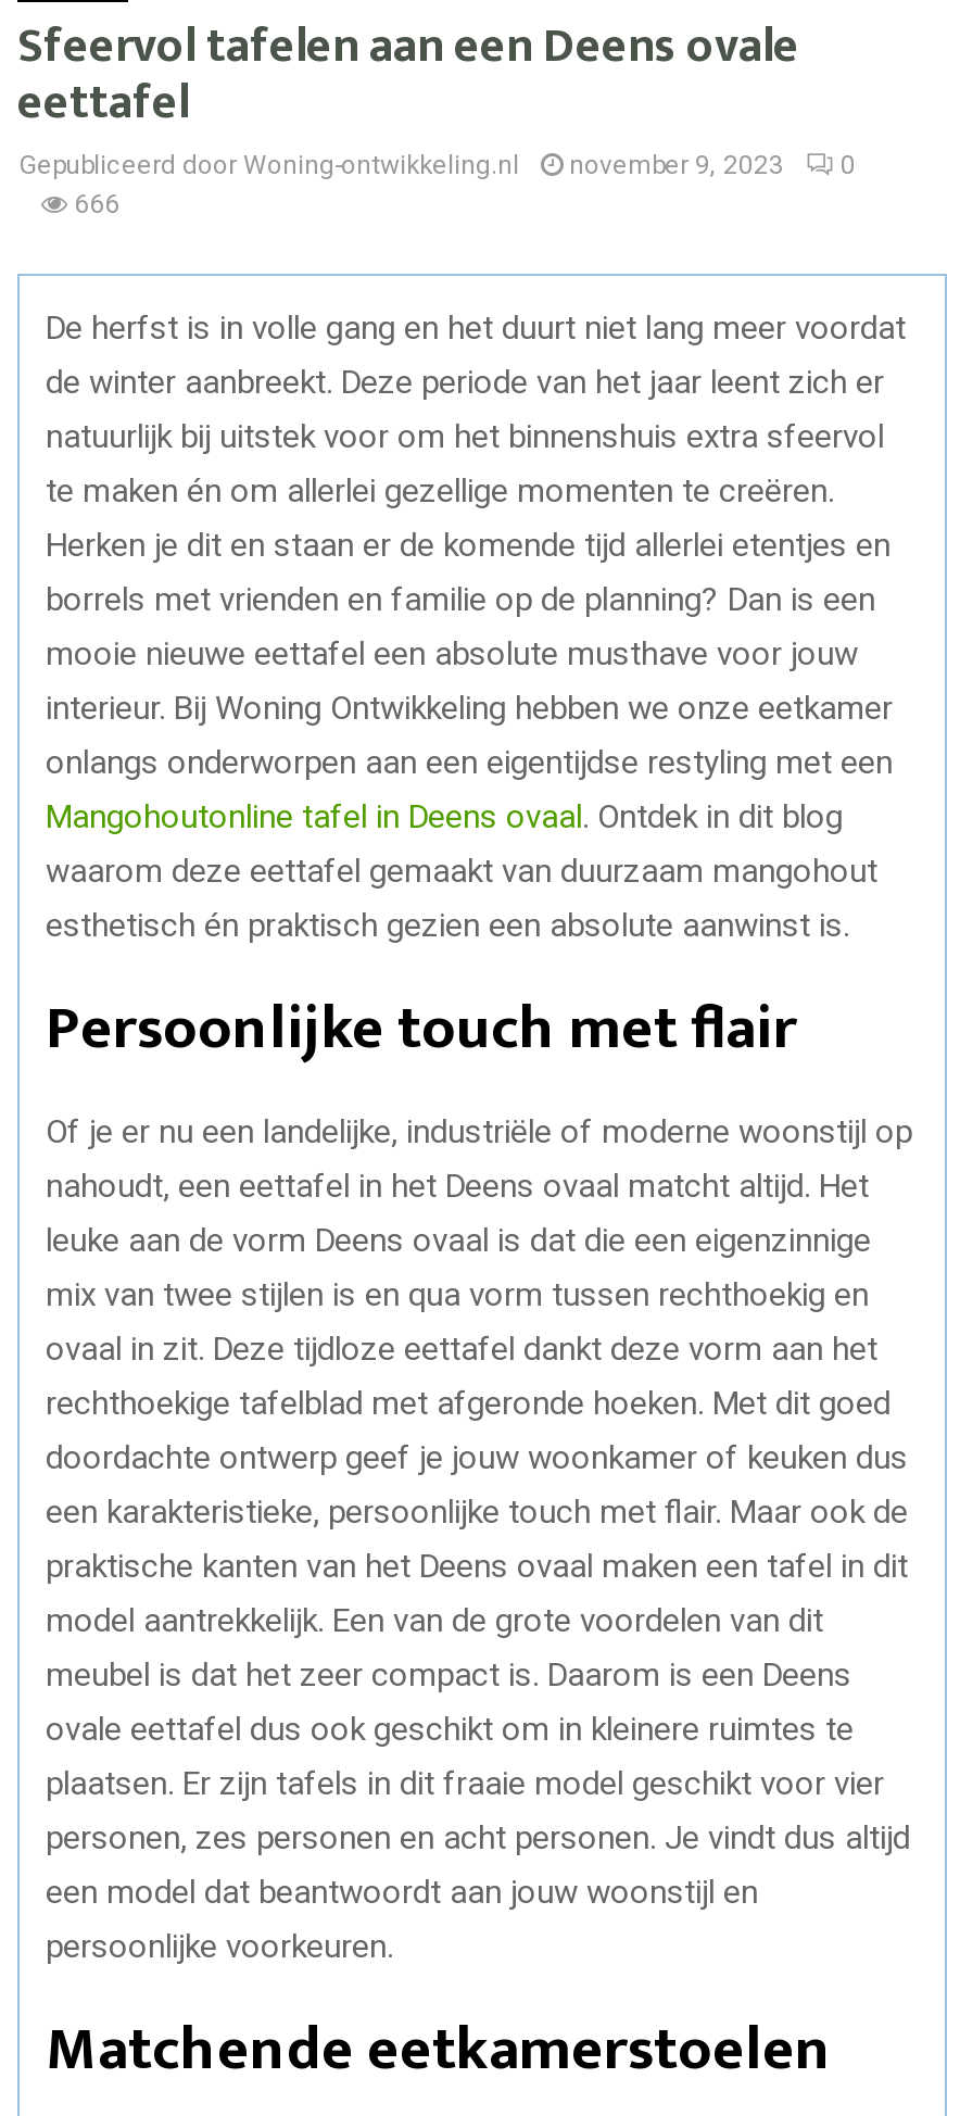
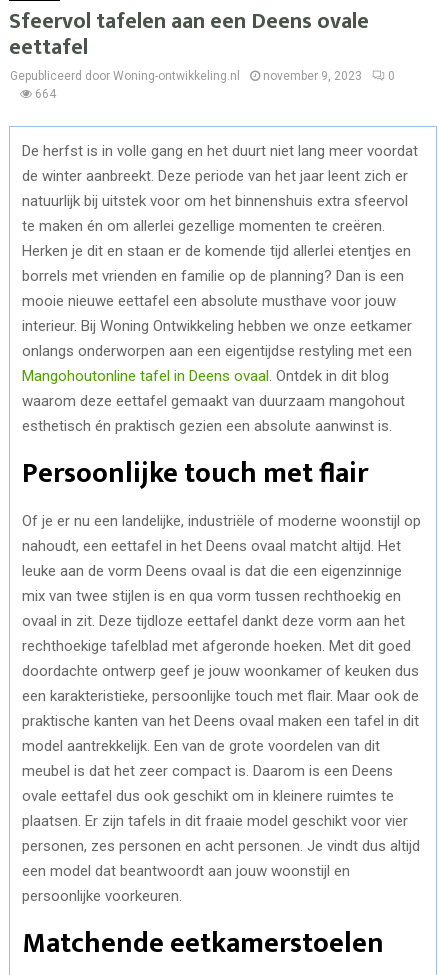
[74,189,119,219] 666 -> [35,87,56,101] 664

